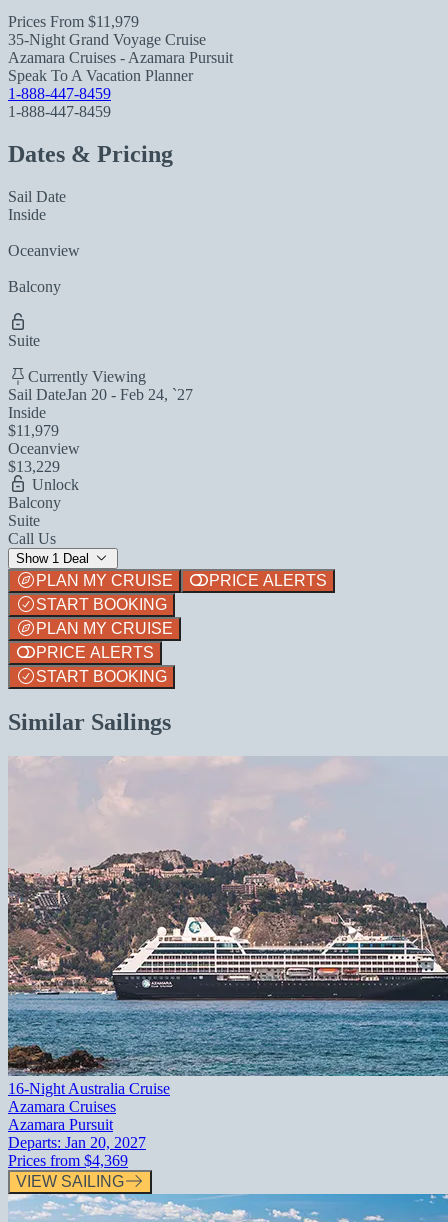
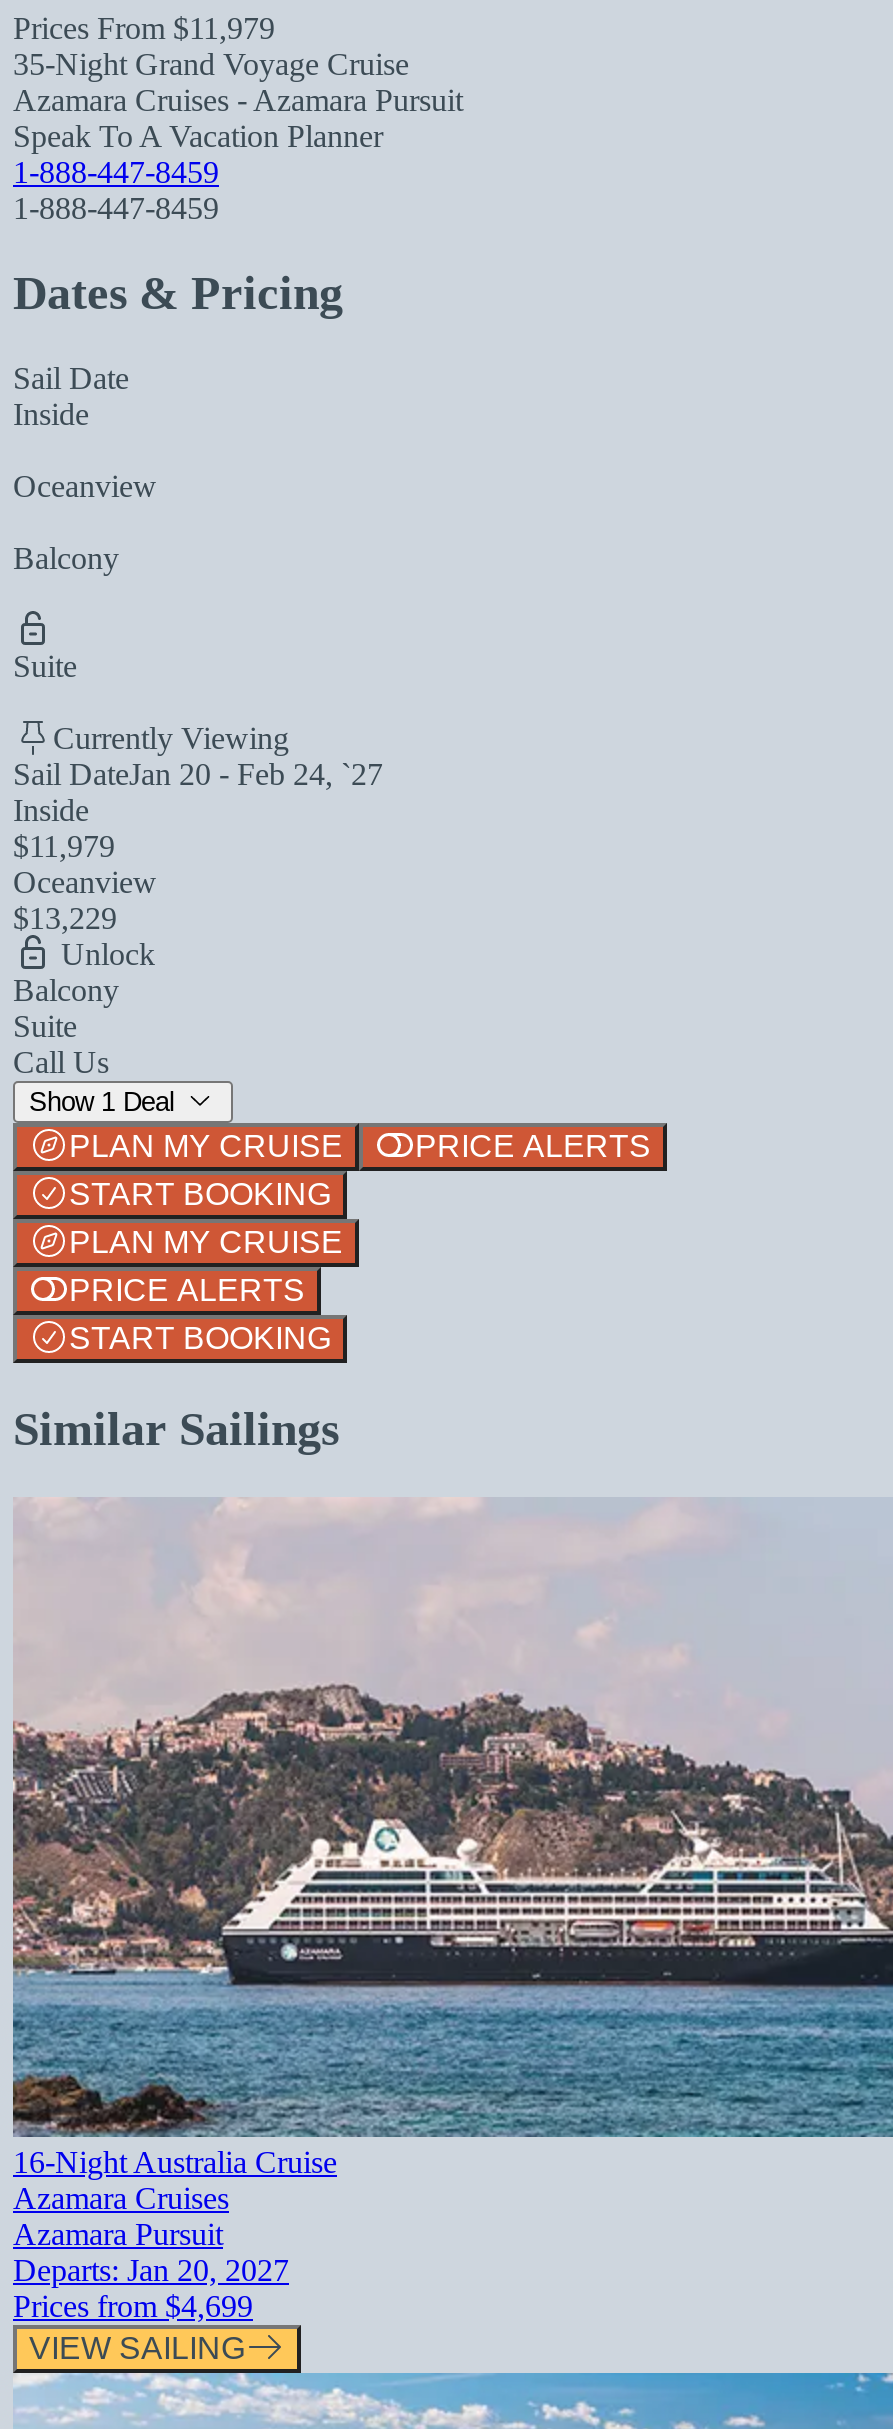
[8,1152,128,1169] Prices from $4,369 -> [13,2288,253,2322] Prices from $4,699

